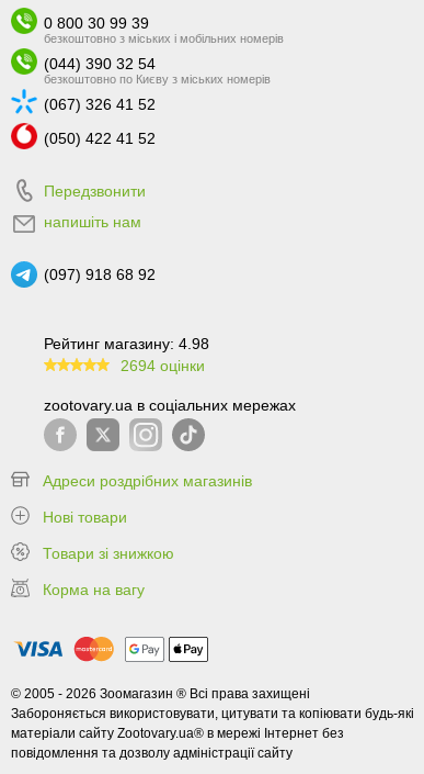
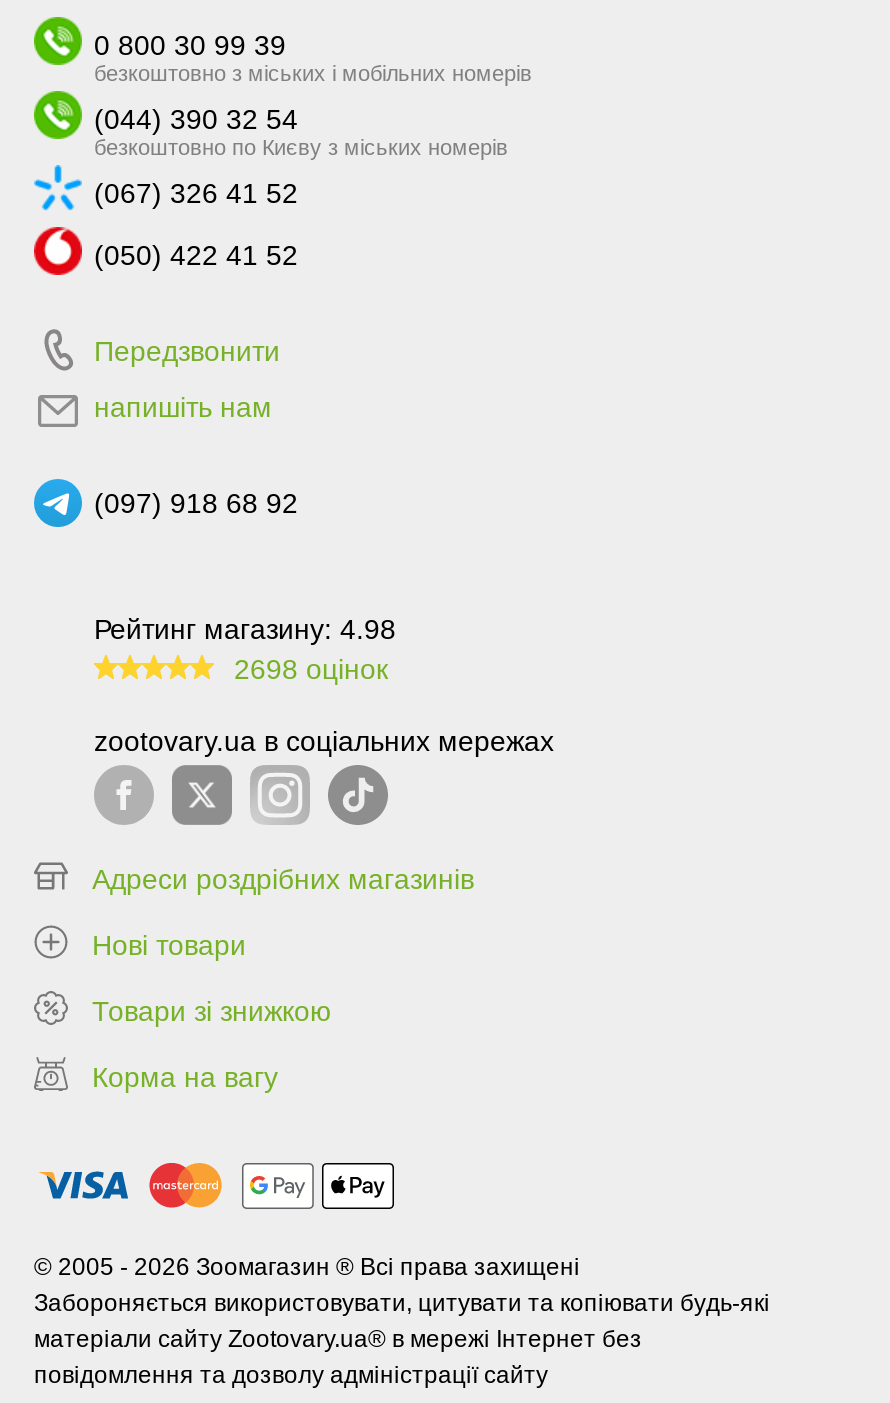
[121,357,205,374] 2694 оцінки -> [234,653,388,685] 2698 оцінок

